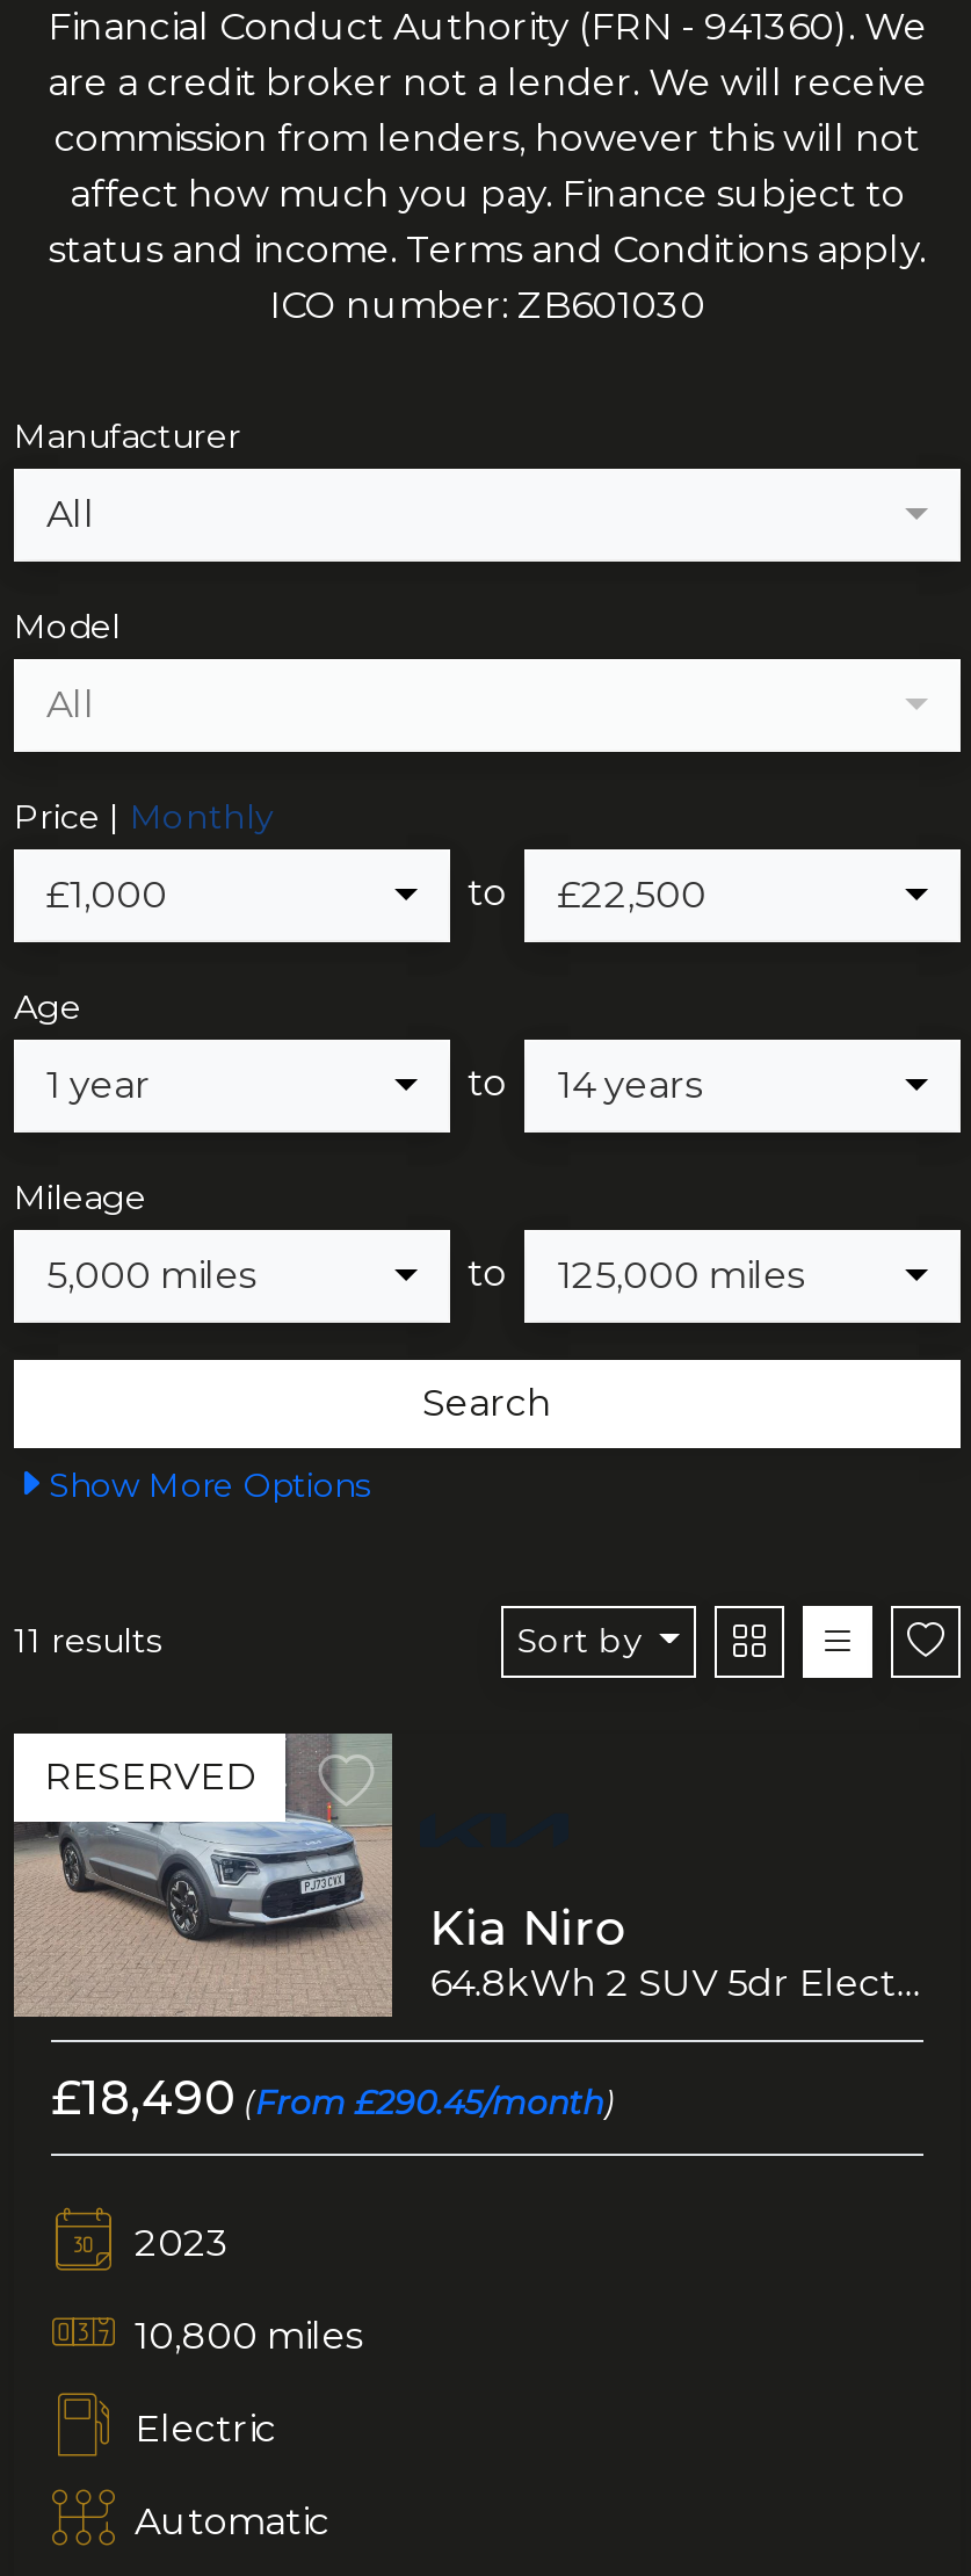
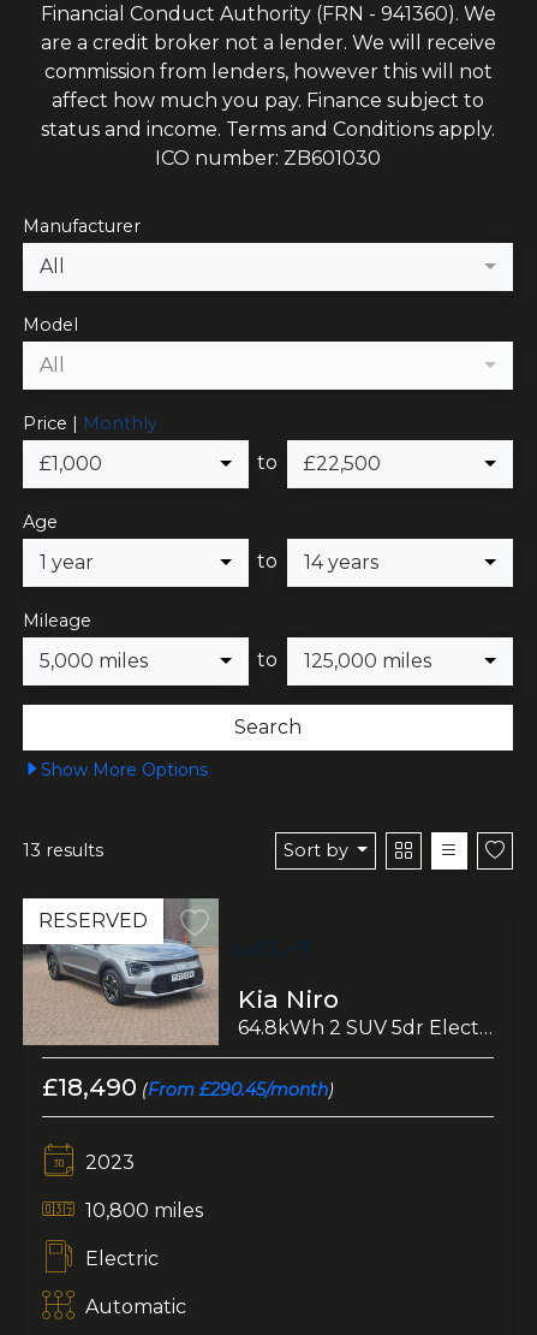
[14,1619,162,1661] 11 results -> [23,839,103,861] 13 results

